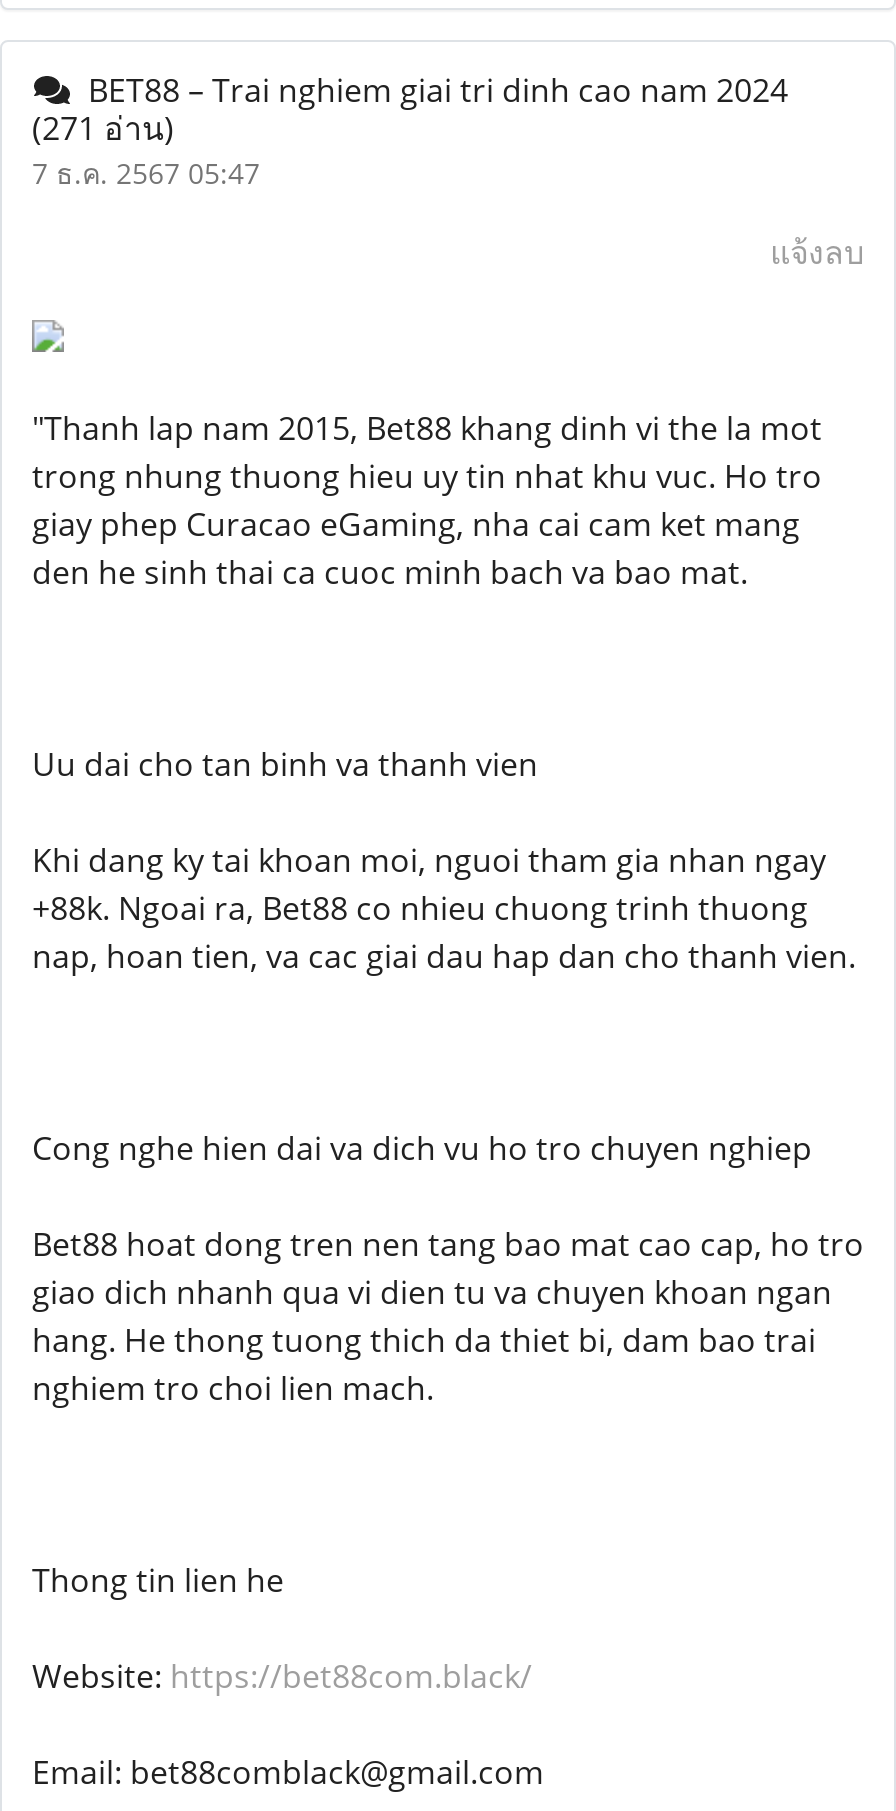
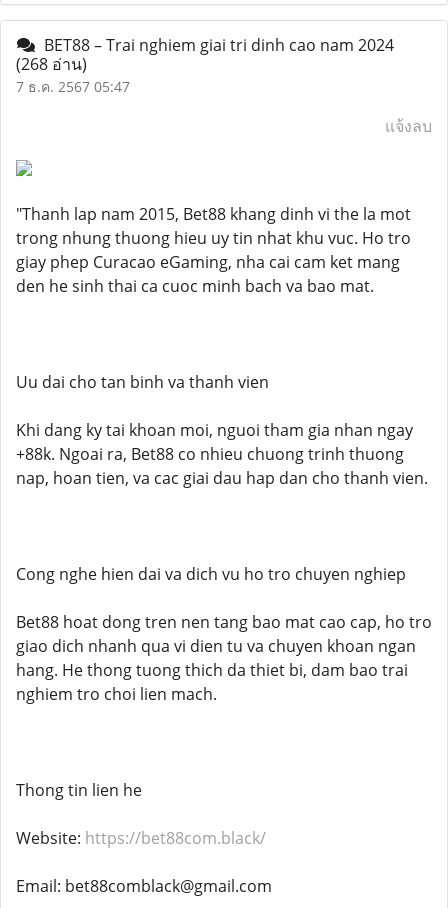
[32,106,174,150] (271 อ่าน) -> [16,53,87,75] (268 อ่าน)

